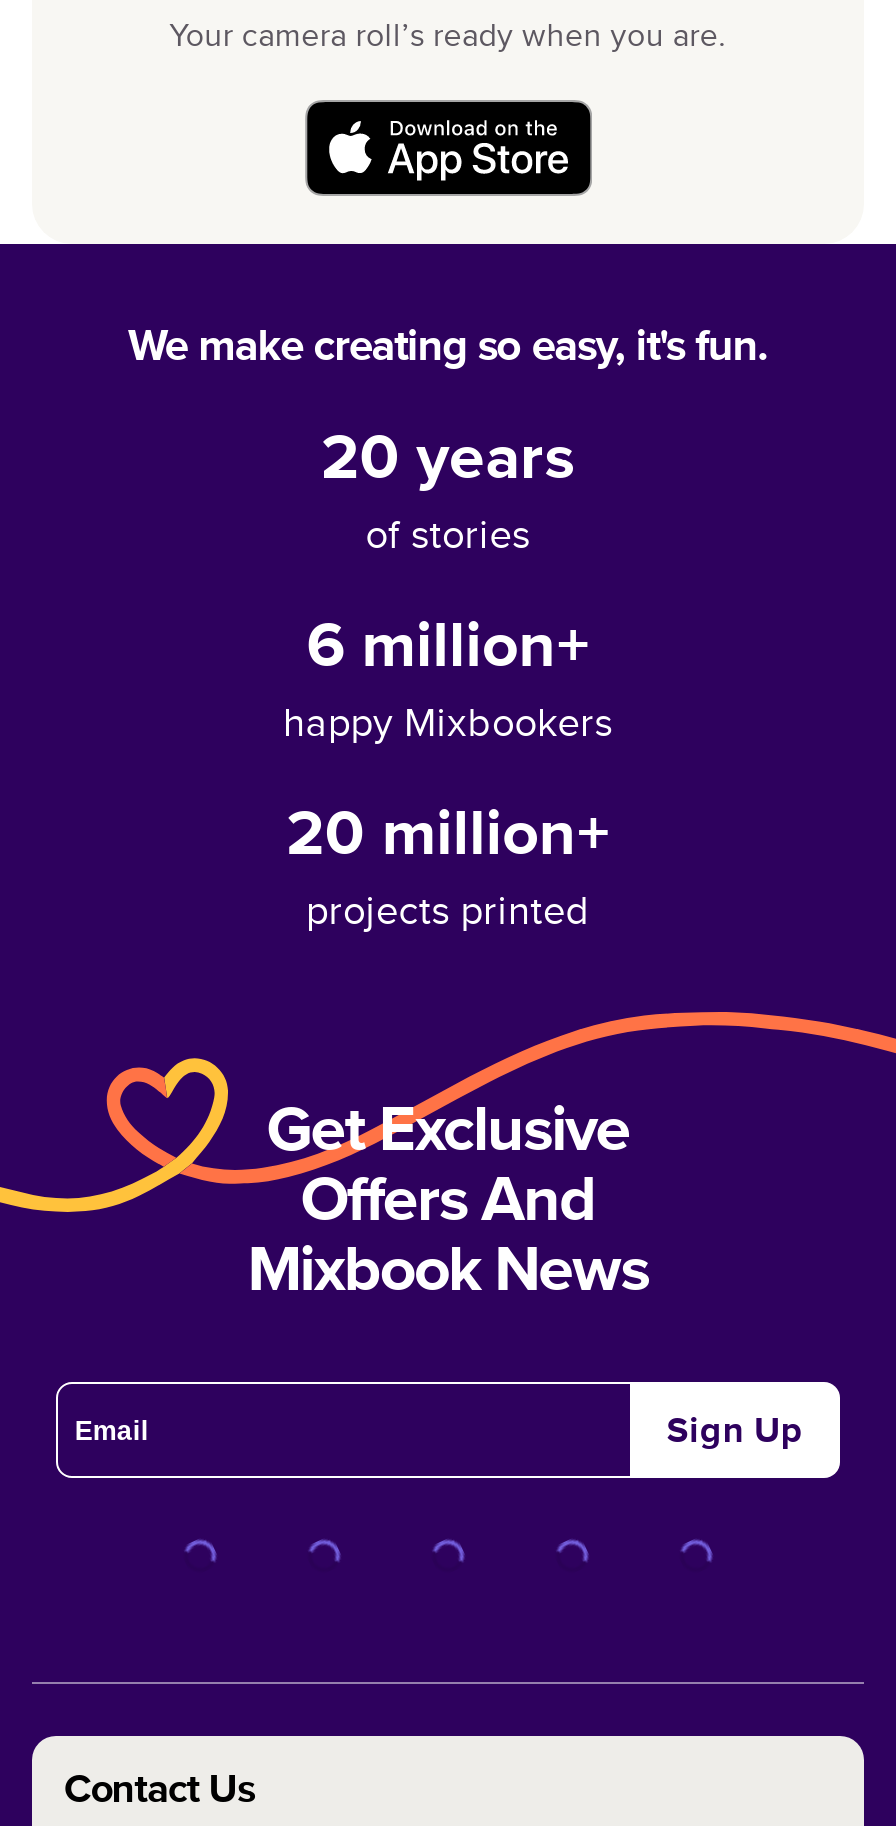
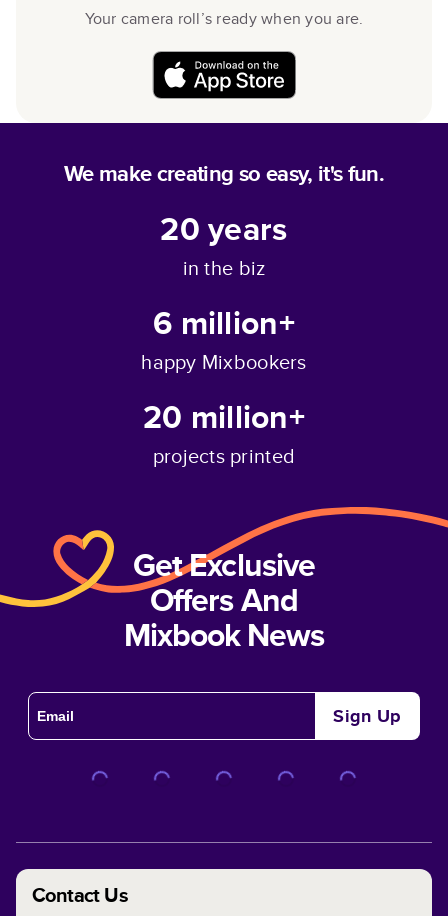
[365,504,531,562] of stories -> [183,253,265,282] in the biz

